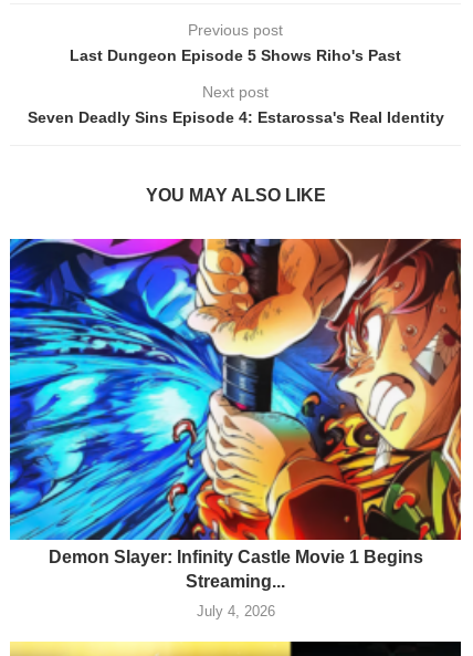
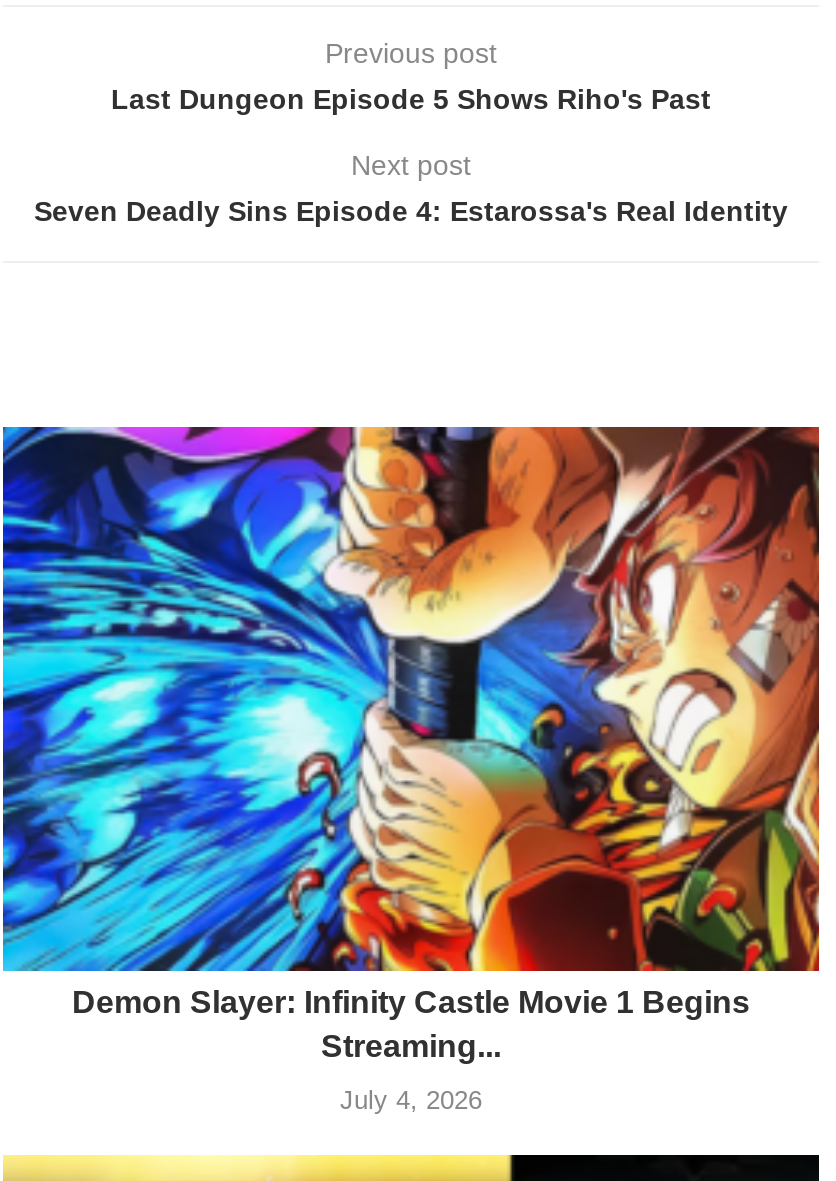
[145,185,325,204] YOU MAY ALSO LIKE -> none

